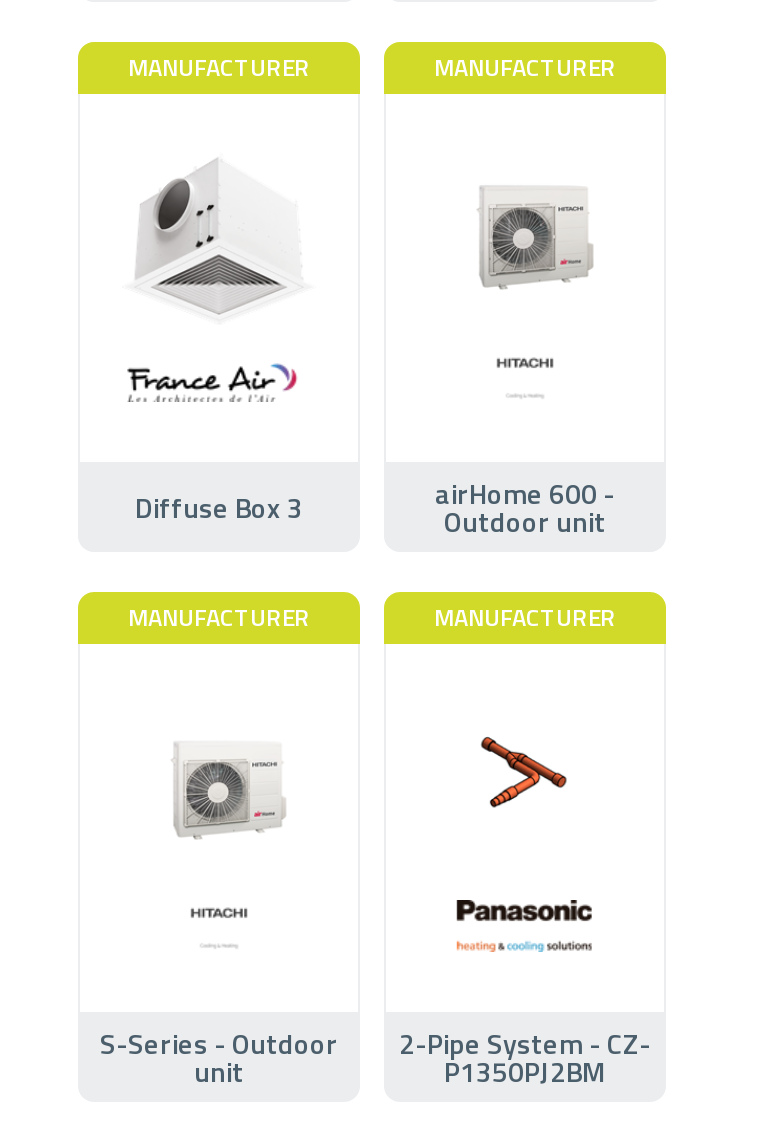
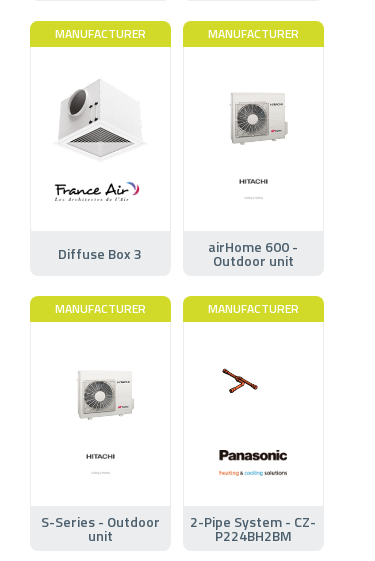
[464,736,568,810] [image] -> [221,368,274,403] [image]
[444,1049,606,1091] P1350PJ2BM -> [215,525,292,546] P224BH2BM

